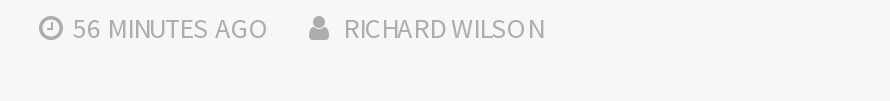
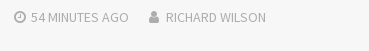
[73,9,269,45] 56 MINUTES AGO -> [31,8,129,26] 54 MINUTES AGO

